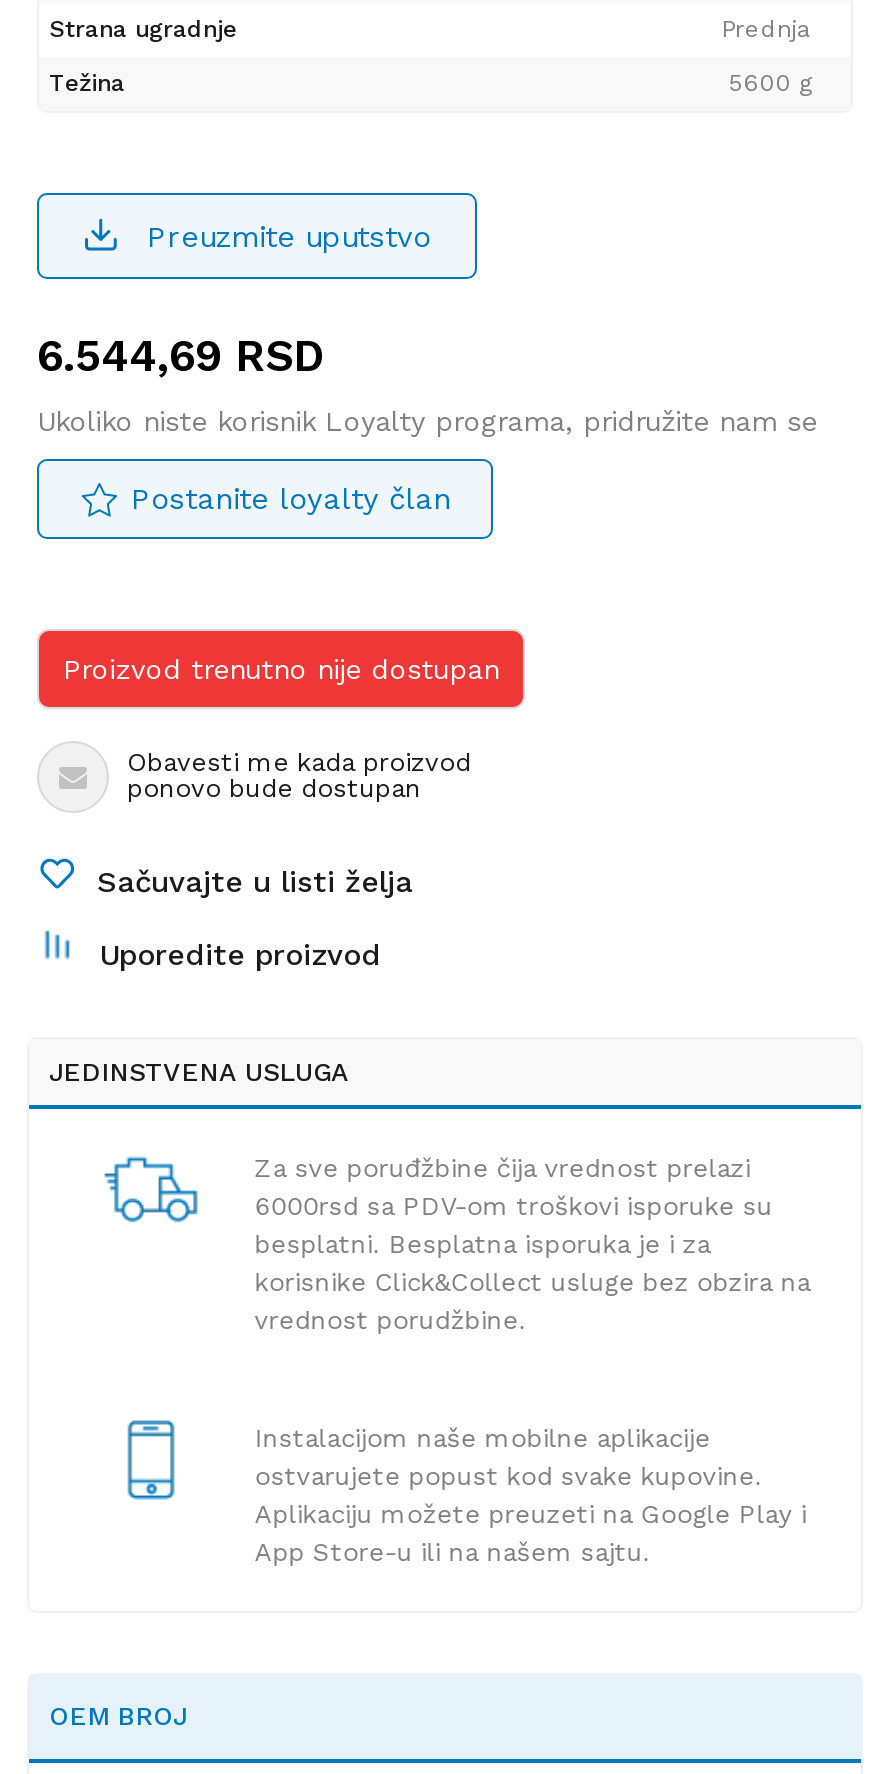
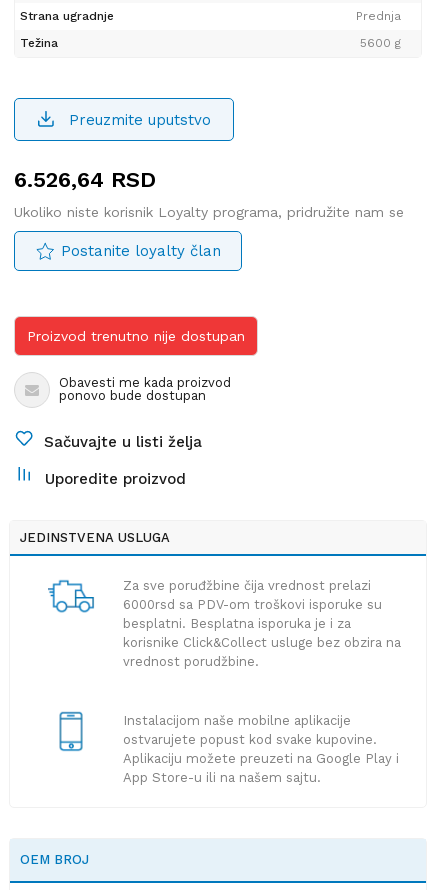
[37,331,325,381] 6.544,69 RSD -> [14,167,156,192] 6.526,64 RSD

